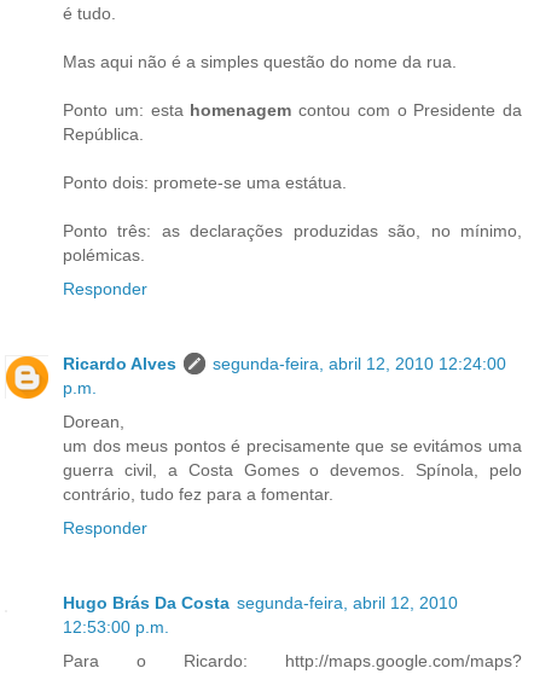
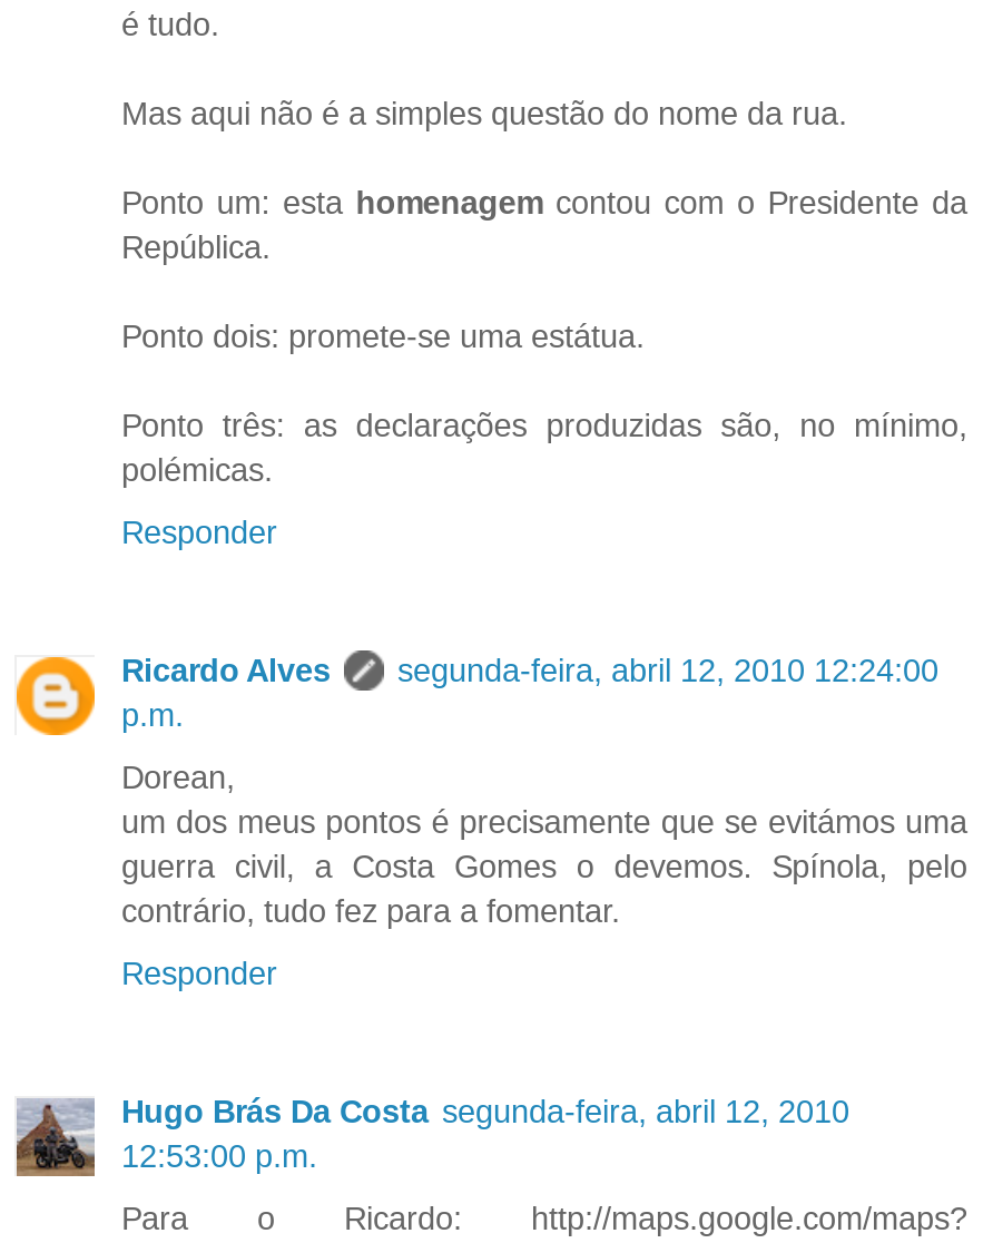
none -> [12,1096,97,1178] [image]

